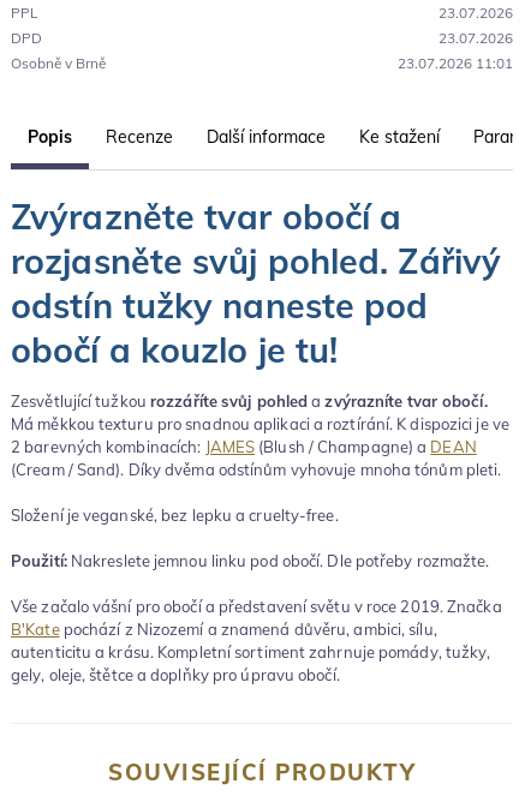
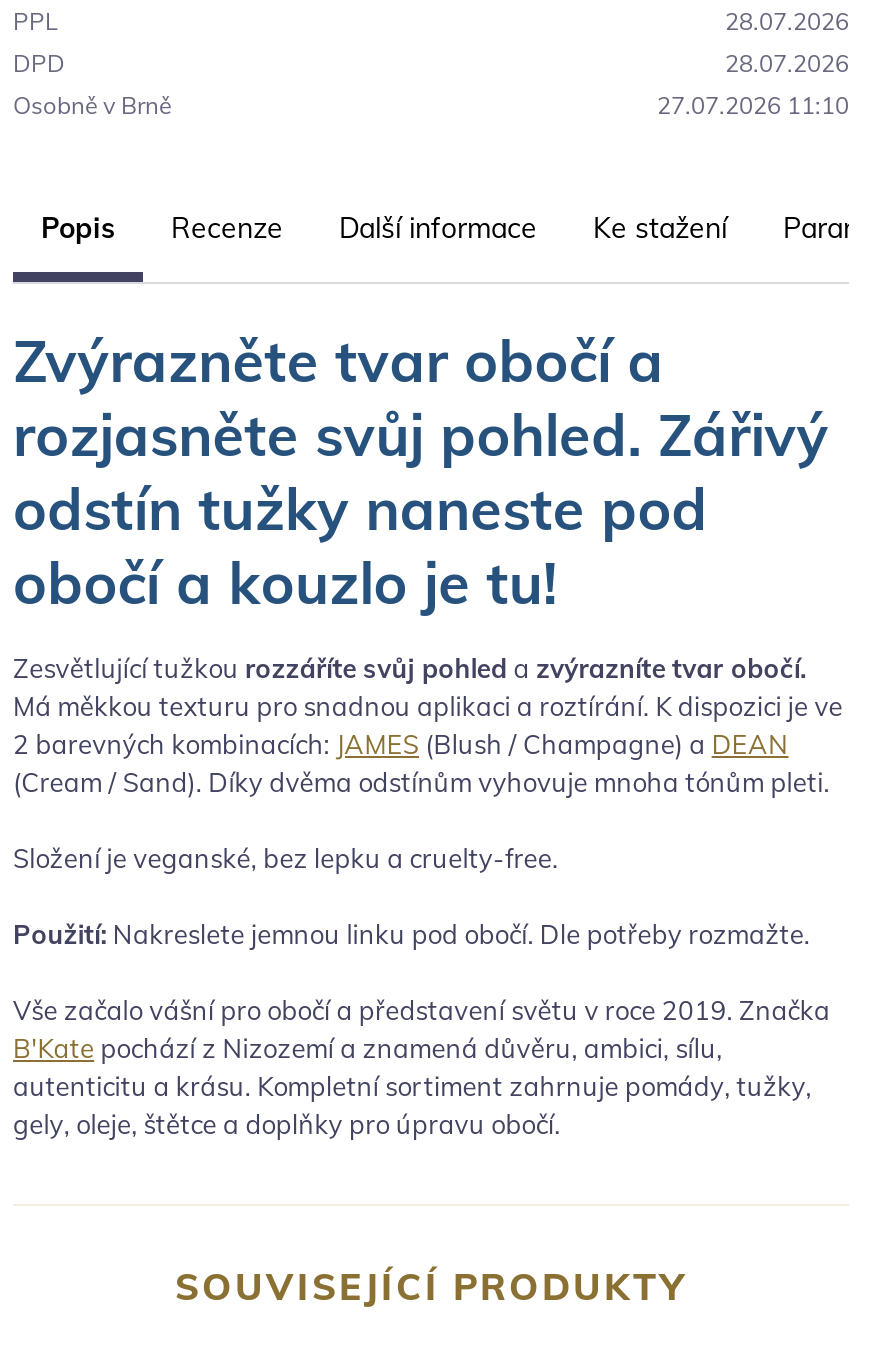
[438,3,513,21] 23.07.2026 -> [725,6,849,36] 28.07.2026
[438,29,513,47] 23.07.2026 -> [725,48,849,78] 28.07.2026
[398,54,513,72] 23.07.2026 11:01 -> [657,90,849,120] 27.07.2026 11:10

